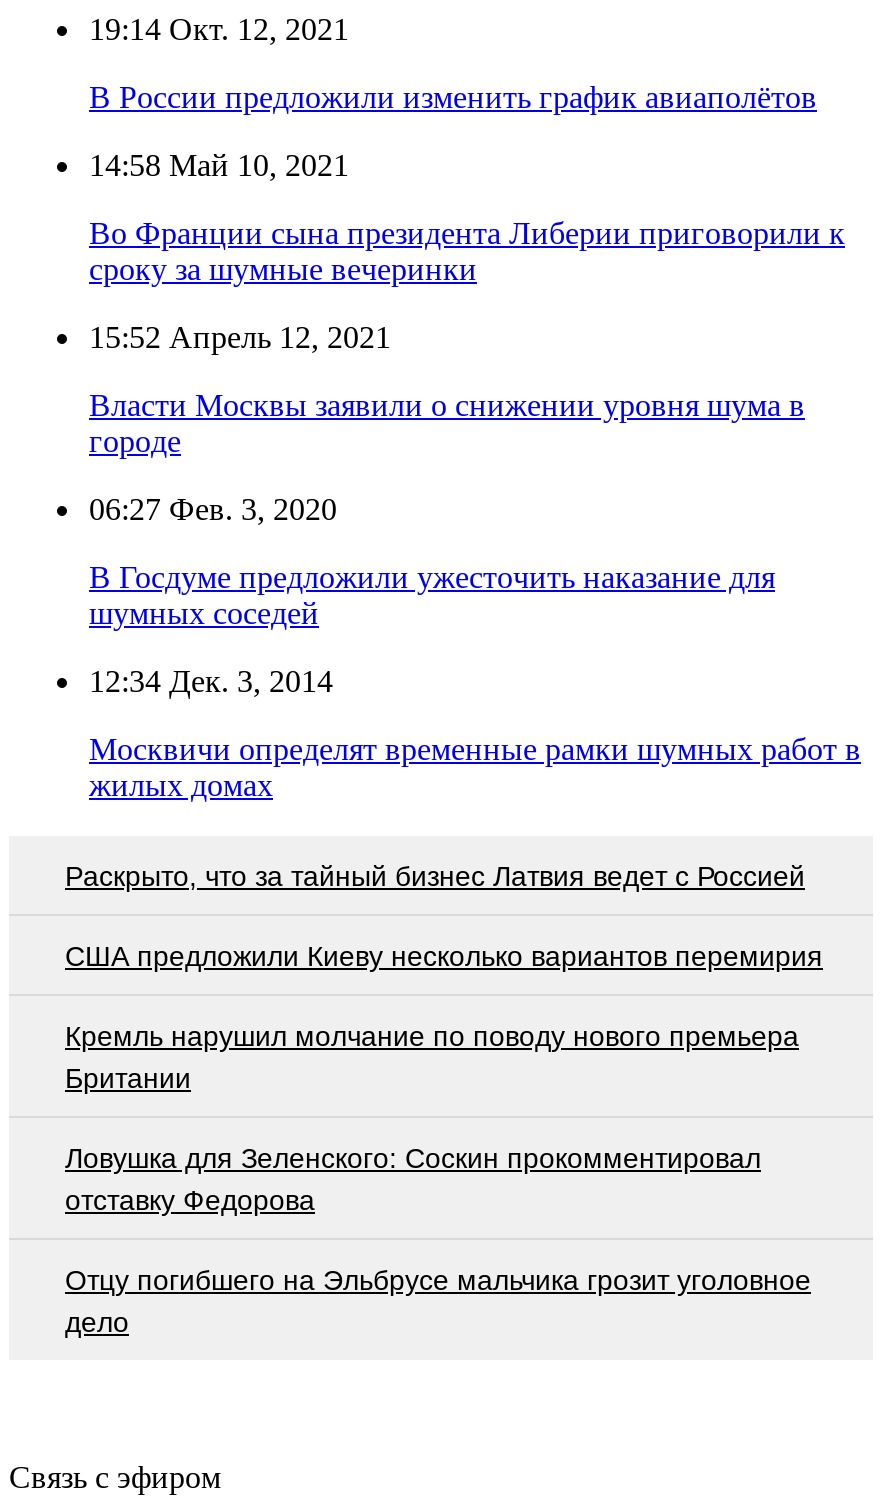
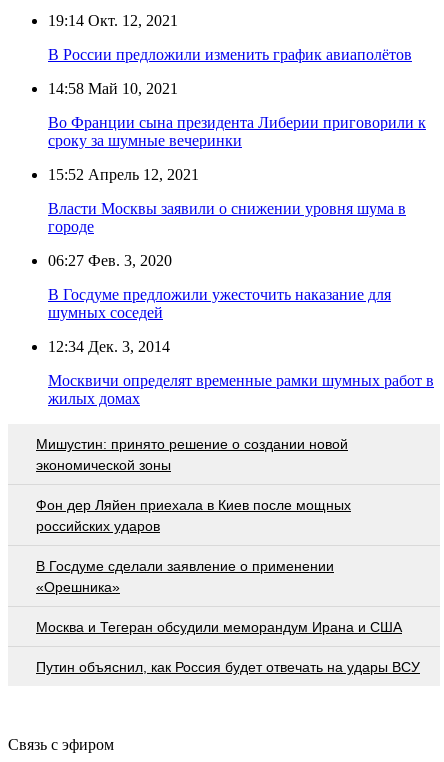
[65,859,805,891] Раскрыто, что за тайный бизнес Латвия ведет с Россией -> [36,436,348,473] Мишустин: принято решение о создании новой | экономической зоны
[65,939,823,971] США предложили Киеву несколько вариантов перемирия -> [36,497,351,534] Фон дер Ляйен приехала в Киев после мощных | российских ударов
[65,1019,799,1093] Кремль нарушил молчание по поводу нового премьера | Британии -> [36,558,334,595] В Госдуме сделали заявление о применении | «Орешника»
[65,1141,761,1215] Ловушка для Зеленского: Соскин прокомментировал | отставку Федорова -> [36,619,402,635] Москва и Тегеран обсудили меморандум Ирана и США
[65,1263,811,1337] Отцу погибшего на Эльбрусе мальчика грозит уголовное | дело -> [36,659,420,675] Путин объяснил, как Россия будет отвечать на удары ВСУ

